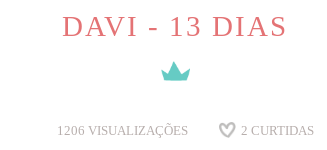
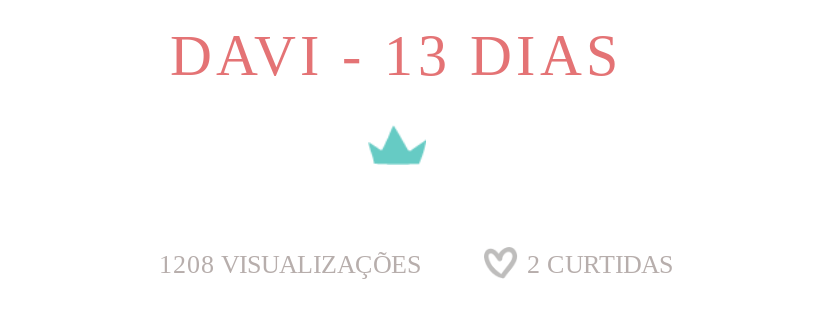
[56,124,190,138] 1206 VISUALIZAÇÕES -> [159,251,427,279] 1208 VISUALIZAÇÕES

